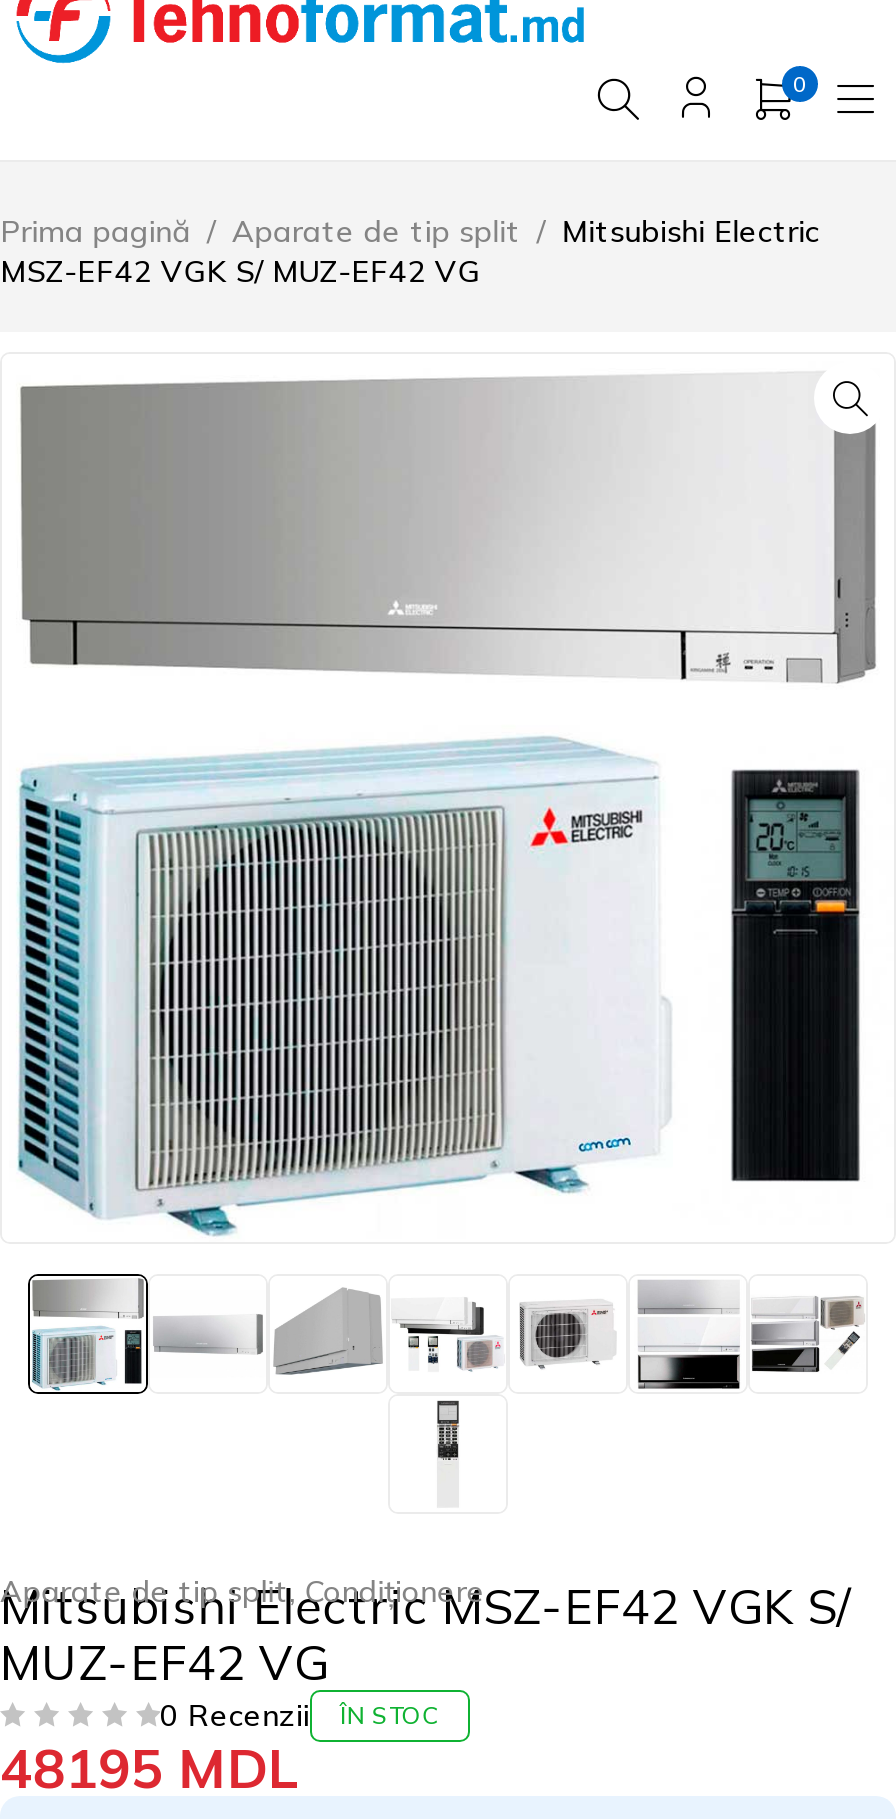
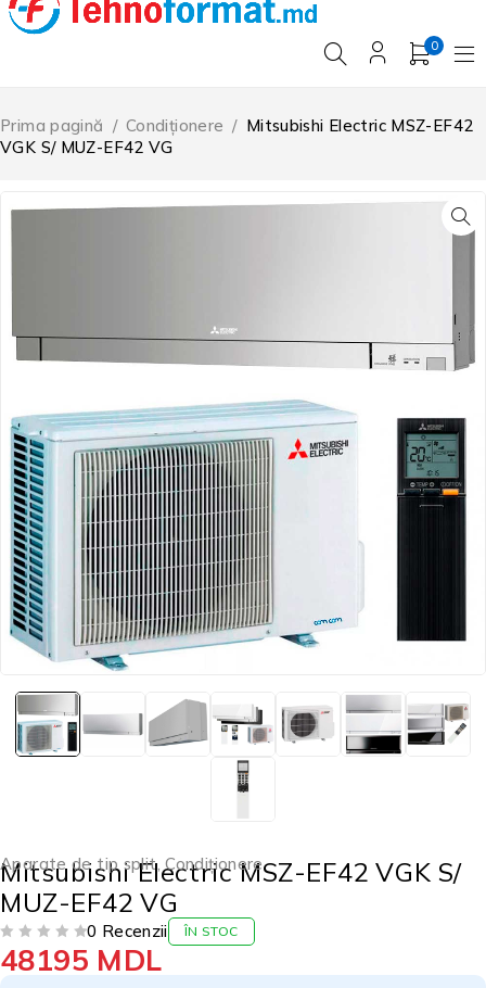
[0,211,820,289] Prima pagină / Aparate de tip split / Mitsubishi Electric | MSZ-EF42 VGK S/ MUZ-EF42 VG -> [0,115,473,157] Prima pagină / Condiționere / Mitsubishi Electric MSZ-EF42 | VGK S/ MUZ-EF42 VG

